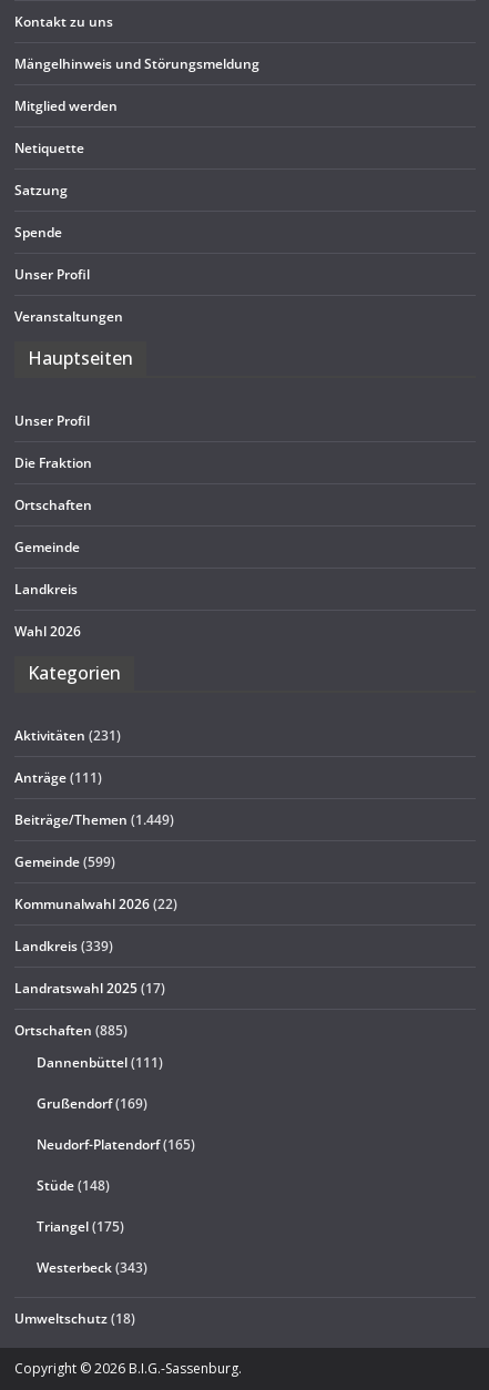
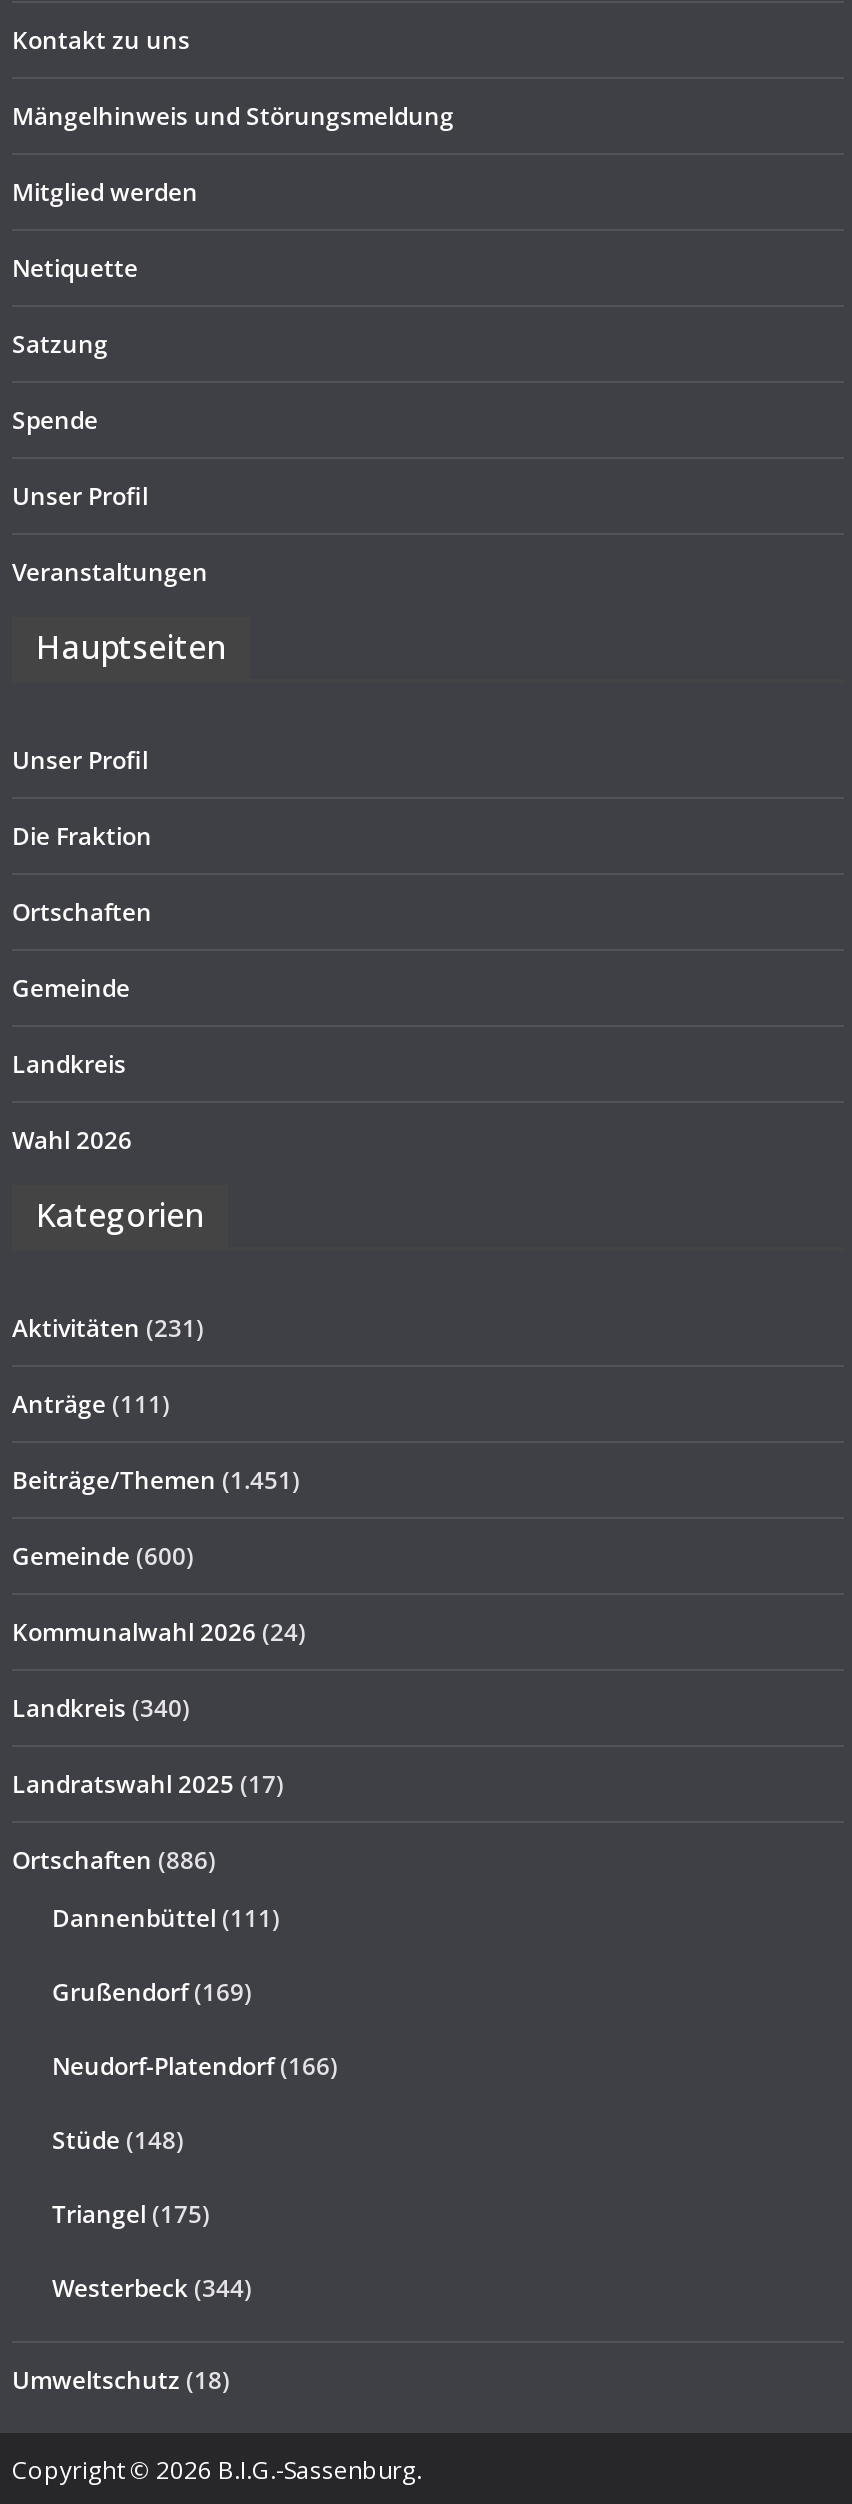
[14,811,174,830] Beiträge/Themen (1.449) -> [12,1463,300,1497] Beiträge/Themen (1.451)
[14,853,115,872] Gemeinde (599) -> [12,1539,194,1573] Gemeinde (600)
[14,895,177,914] Kommunalwahl 2026 (22) -> [12,1615,306,1649] Kommunalwahl 2026 (24)
[14,937,113,956] Landkreis (339) -> [12,1691,190,1725] Landkreis (340)
[14,1021,128,1040] Ortschaften (885) -> [12,1843,216,1877] Ortschaften (886)
[37,1135,195,1154] Neudorf-Platendorf(165) -> [52,2049,338,2083] Neudorf-Platendorf(166)
[37,1259,147,1277] Westerbeck (343) -> [52,2271,252,2305] Westerbeck (344)

